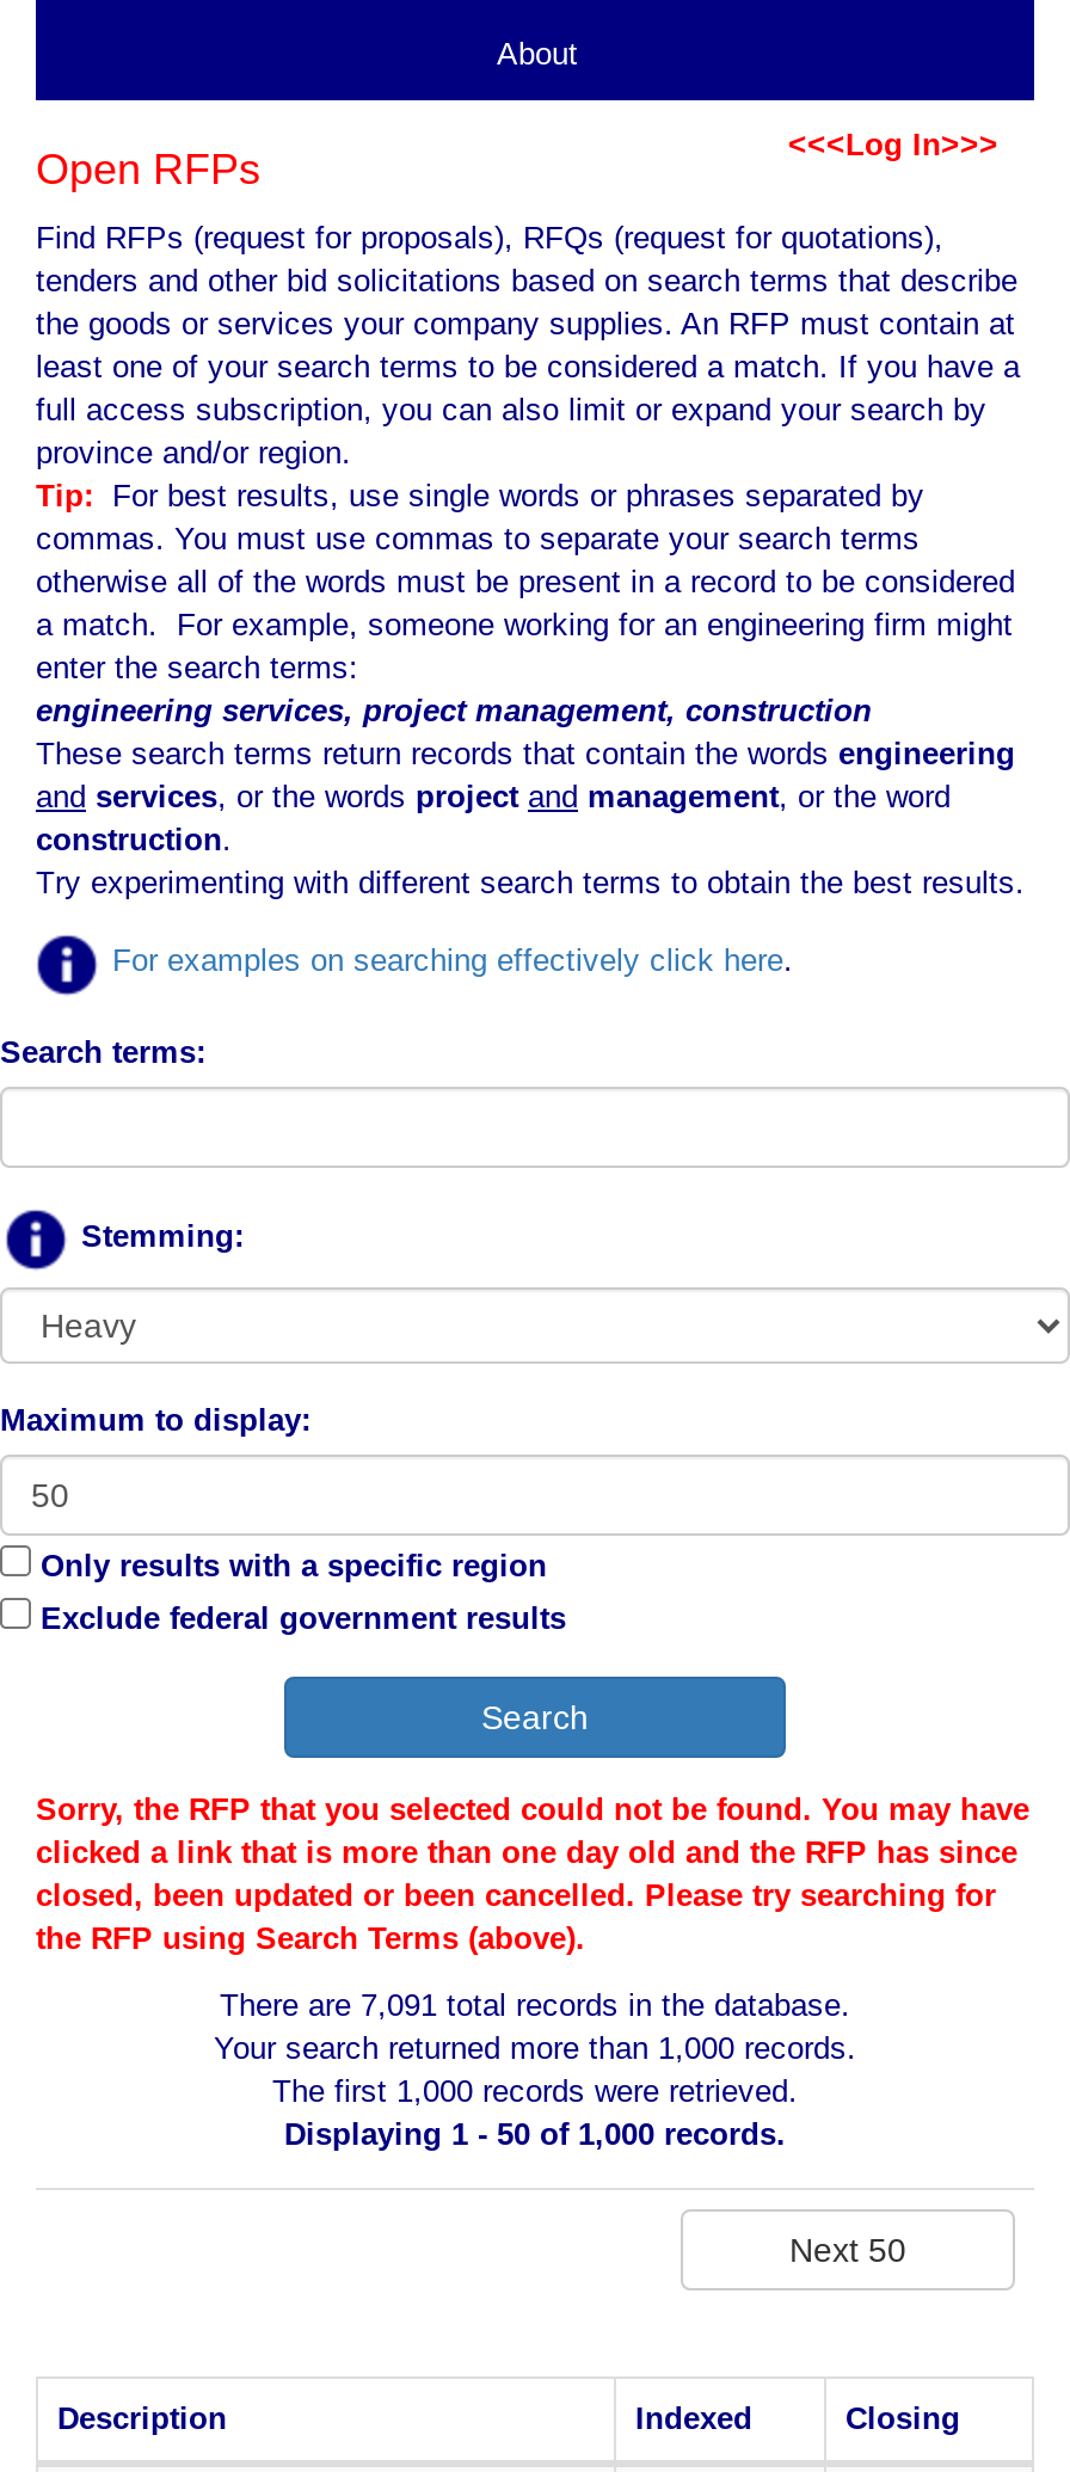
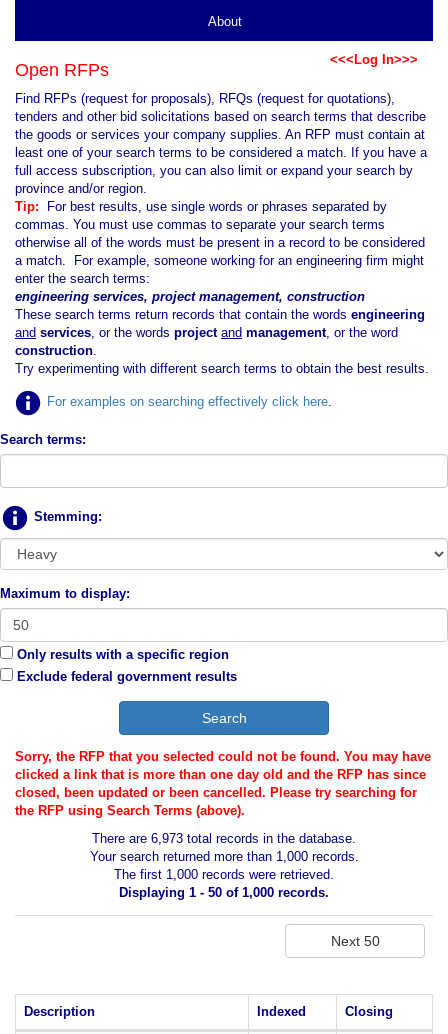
[220,1987,850,2023] There are 7,091 total records in the database. -> [92,831,356,846] There are 6,973 total records in the database.

